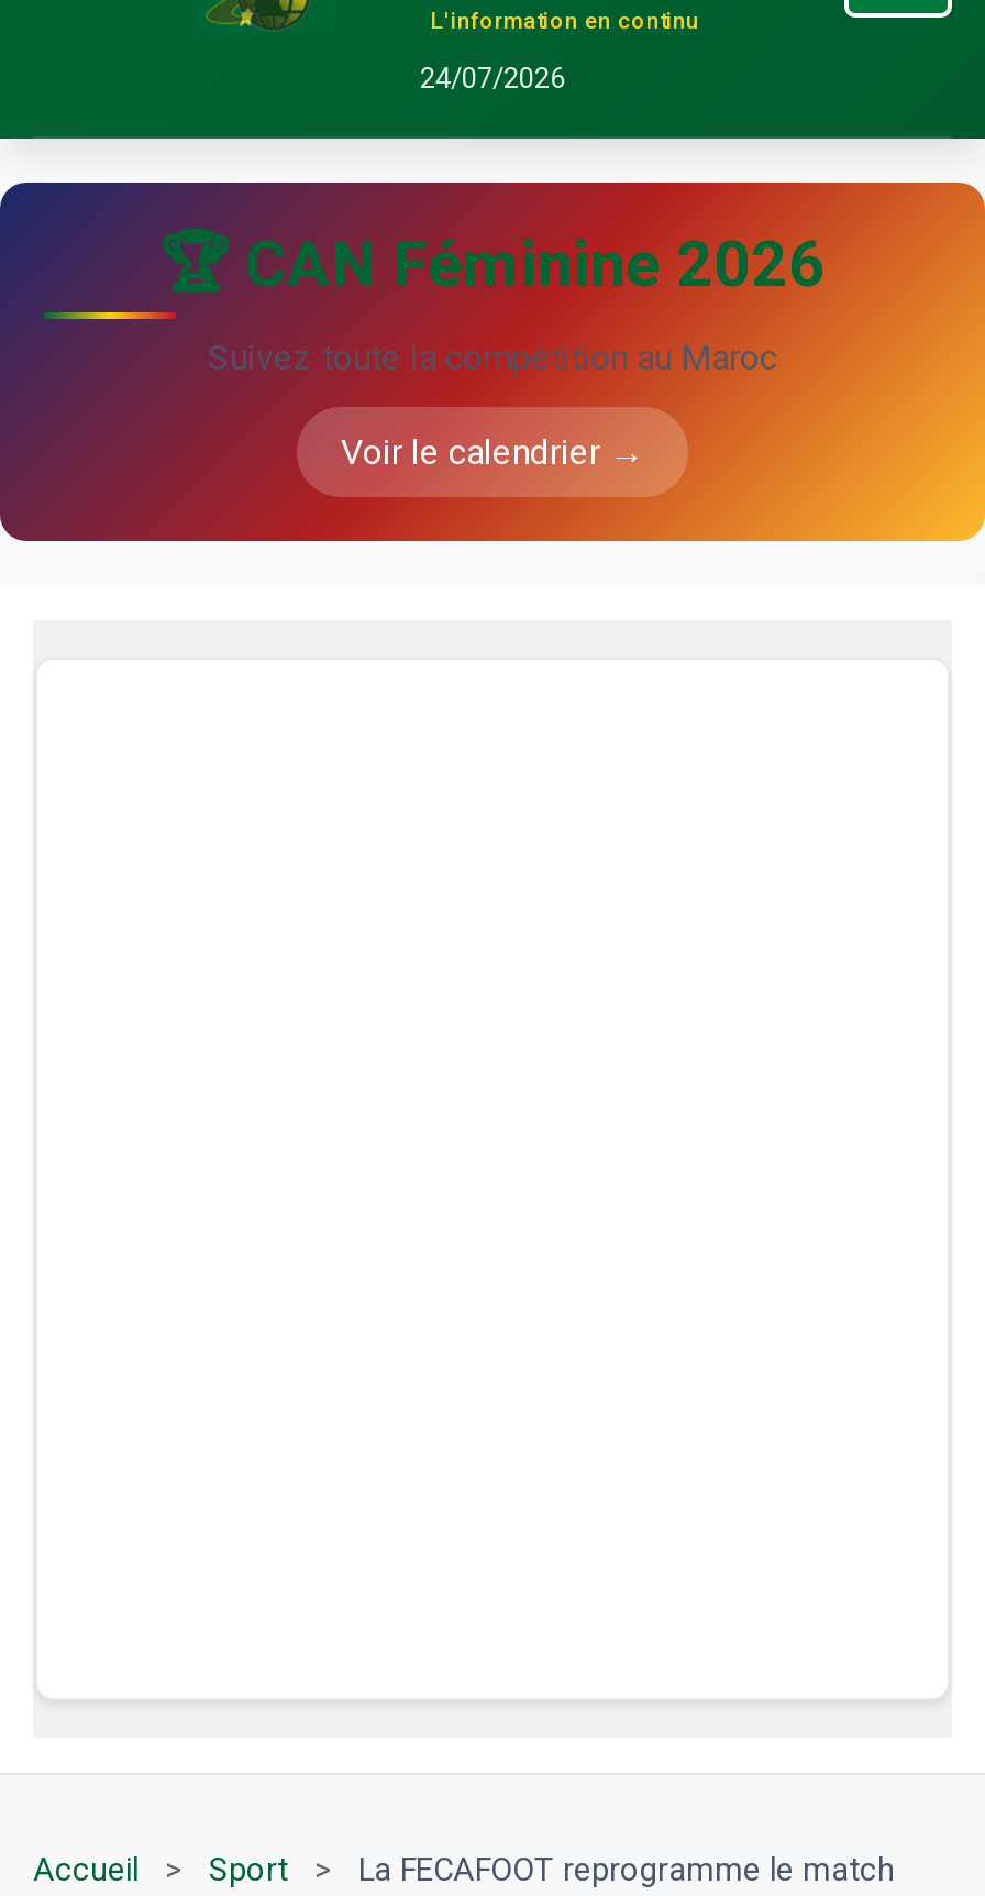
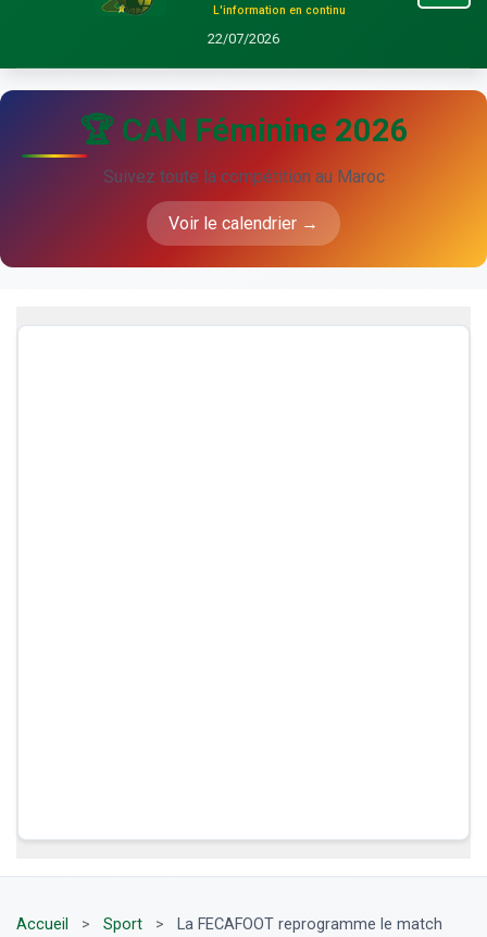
[420,62,565,95] 24/07/2026 -> [208,31,279,47] 22/07/2026

